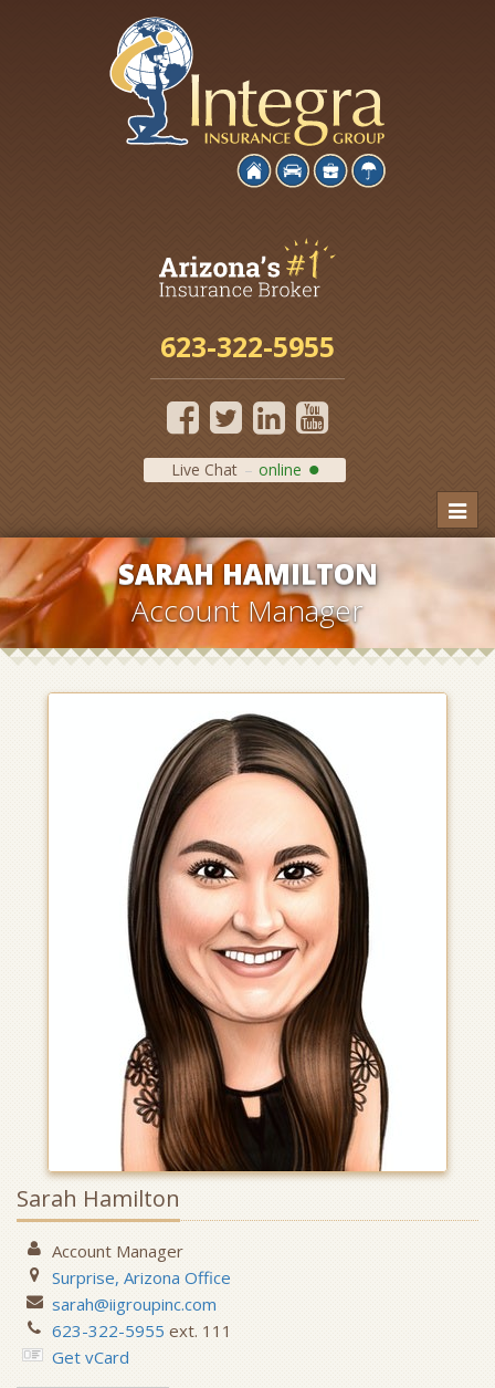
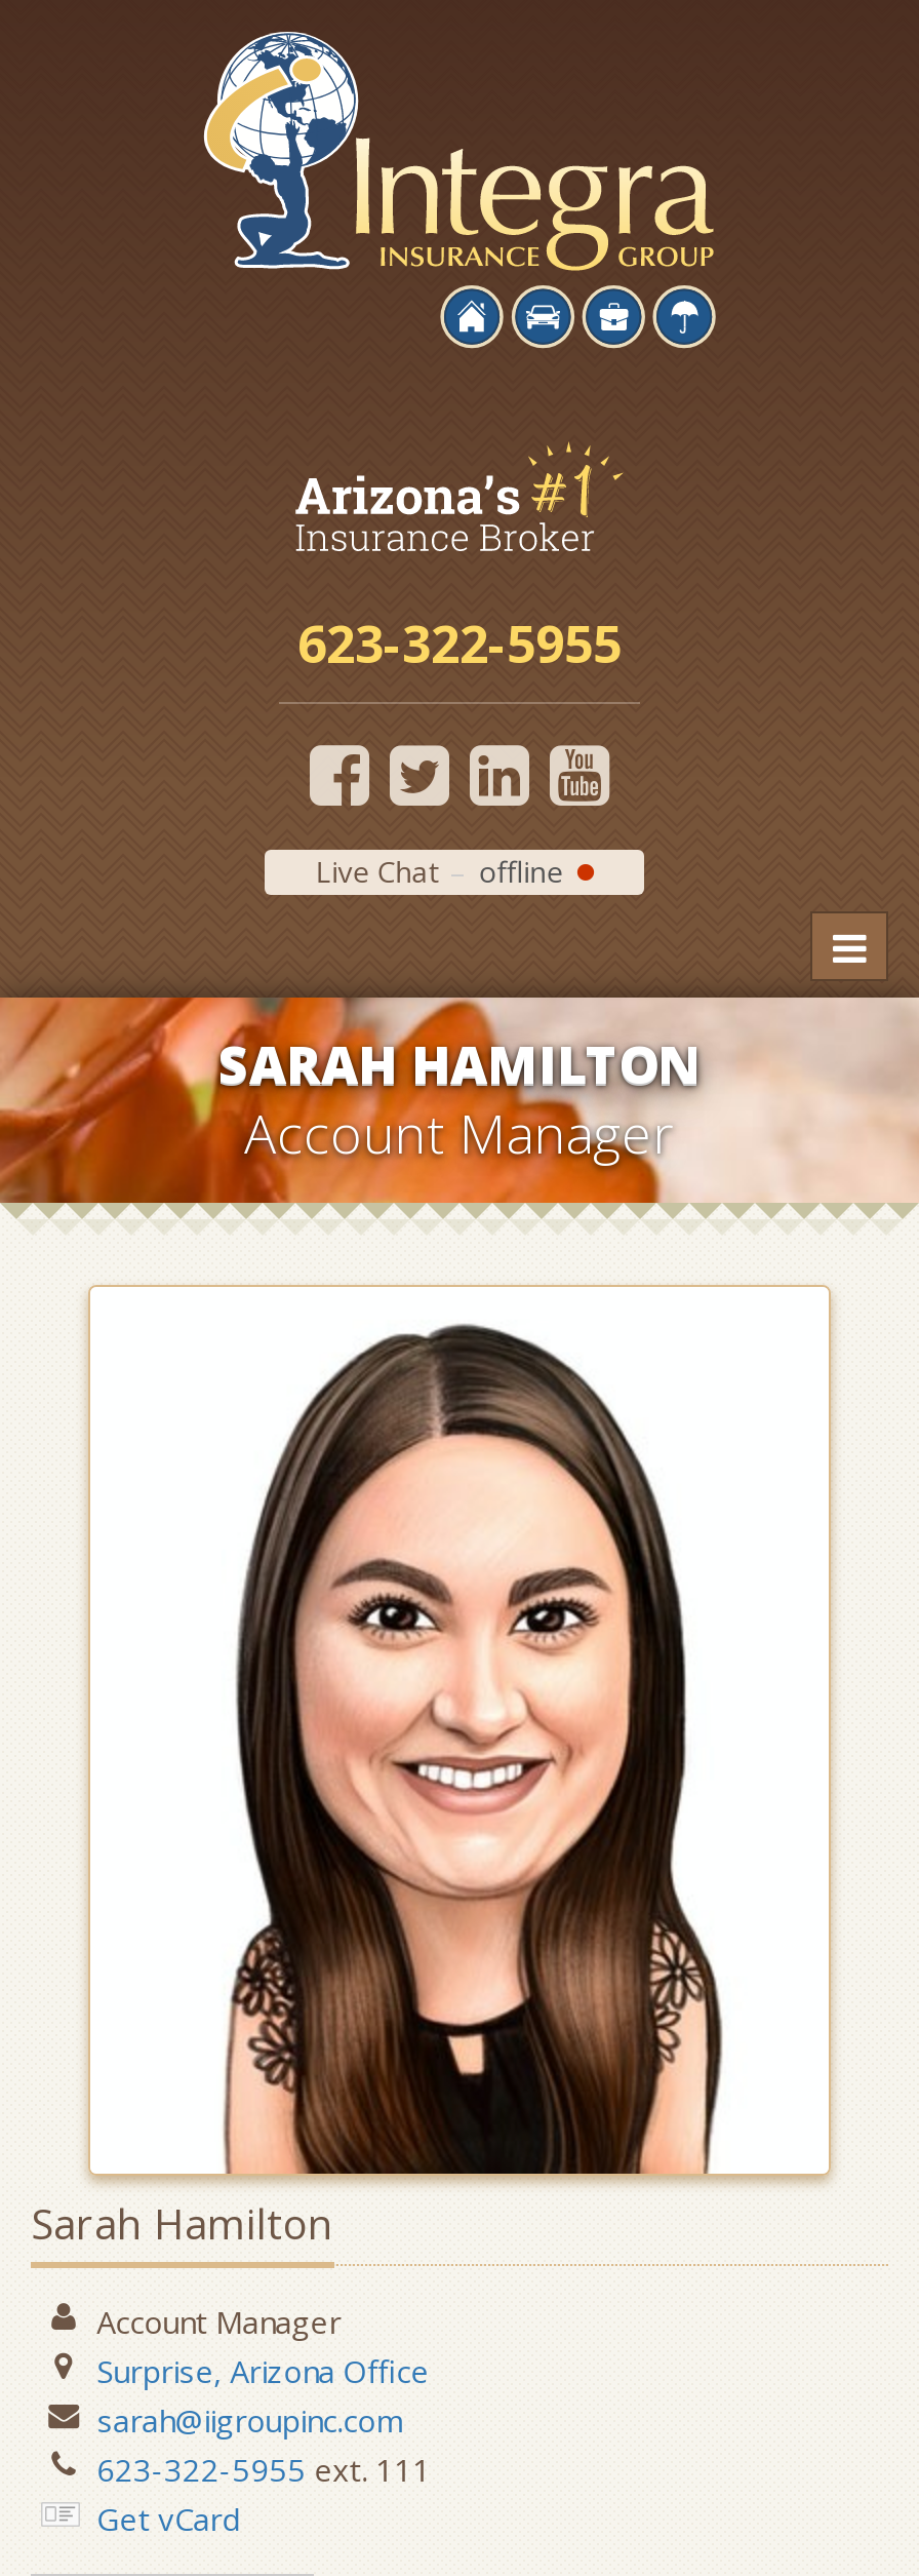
[259,459,302,480] online -> [478,852,562,891] offline

